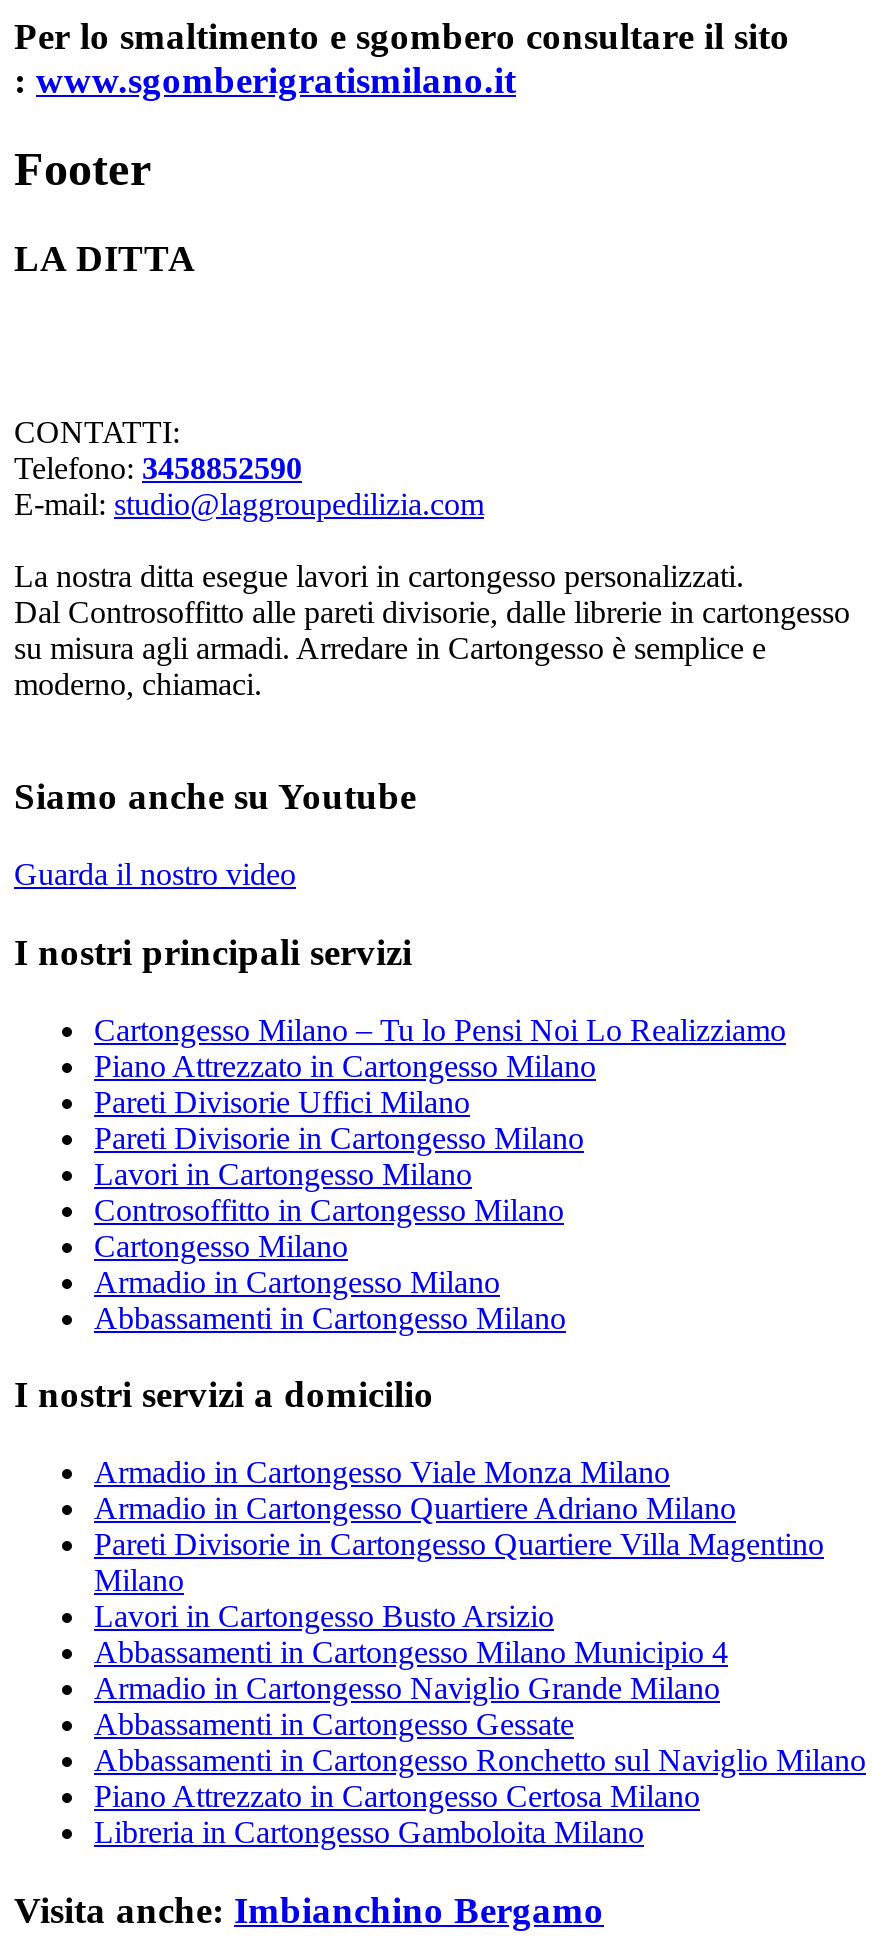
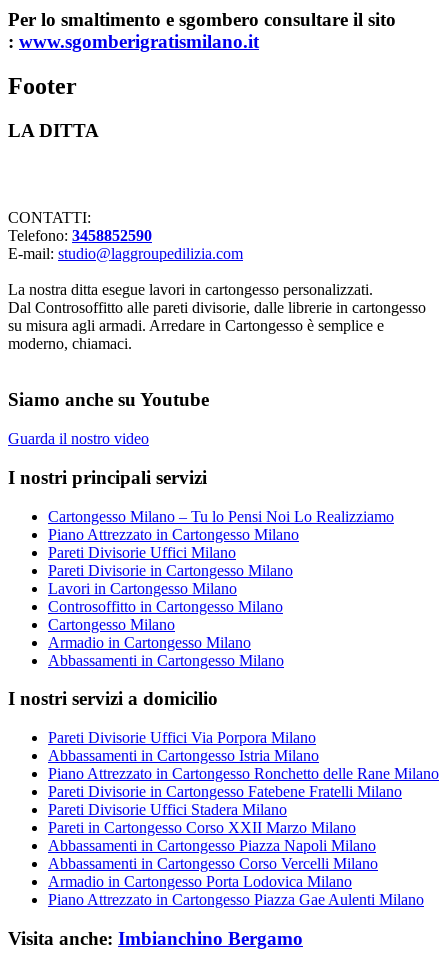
[94,1455,866,1849] Armadio in Cartongesso Viale Monza Milano | Armadio in Cartongesso Quartiere Adriano Milano | Pareti Divisorie in Cartongesso Quartiere Villa Magentino | Milano | Lavori in Cartongesso Busto Arsizio | Abbassamenti in Cartongesso Milano Municipio 4 | Armadio in Cartongesso Naviglio Grande Milano | Abbassamenti in Cartongesso Gessate | Abbassamenti in Cartongesso Ronchetto sul Naviglio Milano | Piano Attrezzato in Cartongesso Certosa Milano | Libreria in Cartongesso Gamboloita Milano -> [48,729,439,908] Pareti Divisorie Uffici Via Porpora Milano | Abbassamenti in Cartongesso Istria Milano | Piano Attrezzato in Cartongesso Ronchetto delle Rane Milano | Pareti Divisorie in Cartongesso Fatebene Fratelli Milano | Pareti Divisorie Uffici Stadera Milano | Pareti in Cartongesso Corso XXII Marzo Milano | Abbassamenti in Cartongesso Piazza Napoli Milano | Abbassamenti in Cartongesso Corso Vercelli Milano | Armadio in Cartongesso Porta Lodovica Milano | Piano Attrezzato in Cartongesso Piazza Gae Aulenti Milano

